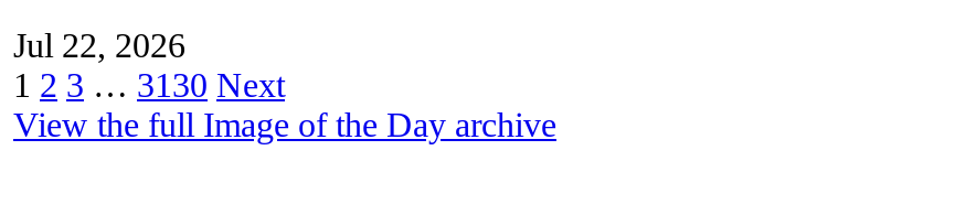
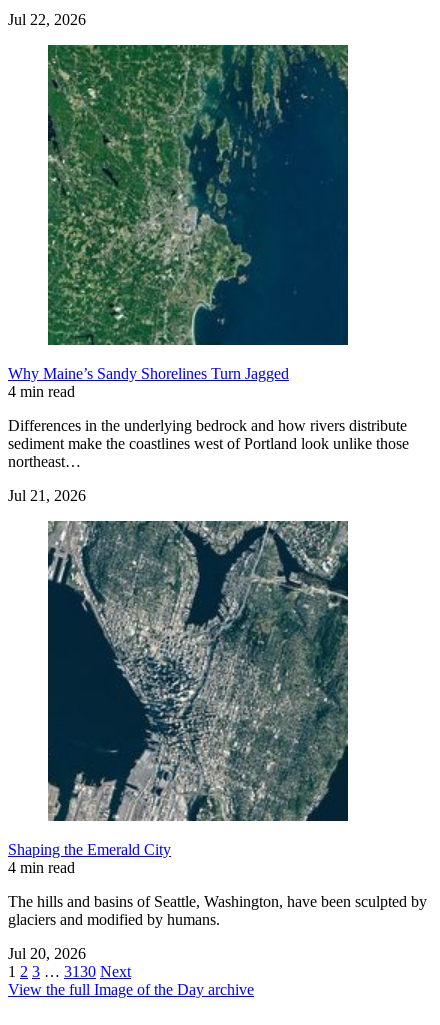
none -> [8,44,409,504] [image] | Why Maine’s Sandy Shorelines Turn Jagged | 4 min read | Differences in the underlying bedrock and how rivers distribute | sediment make the coastlines west of Portland look unlike those | northeast… | Jul 21, 2026
none -> [8,520,427,962] [image] | Shaping the Emerald City | 4 min read | The hills and basins of Seattle, Washington, have been sculpted by | glaciers and modified by humans. | Jul 20, 2026

